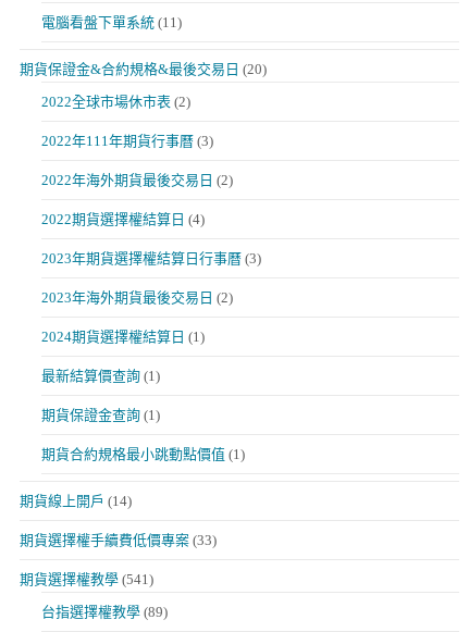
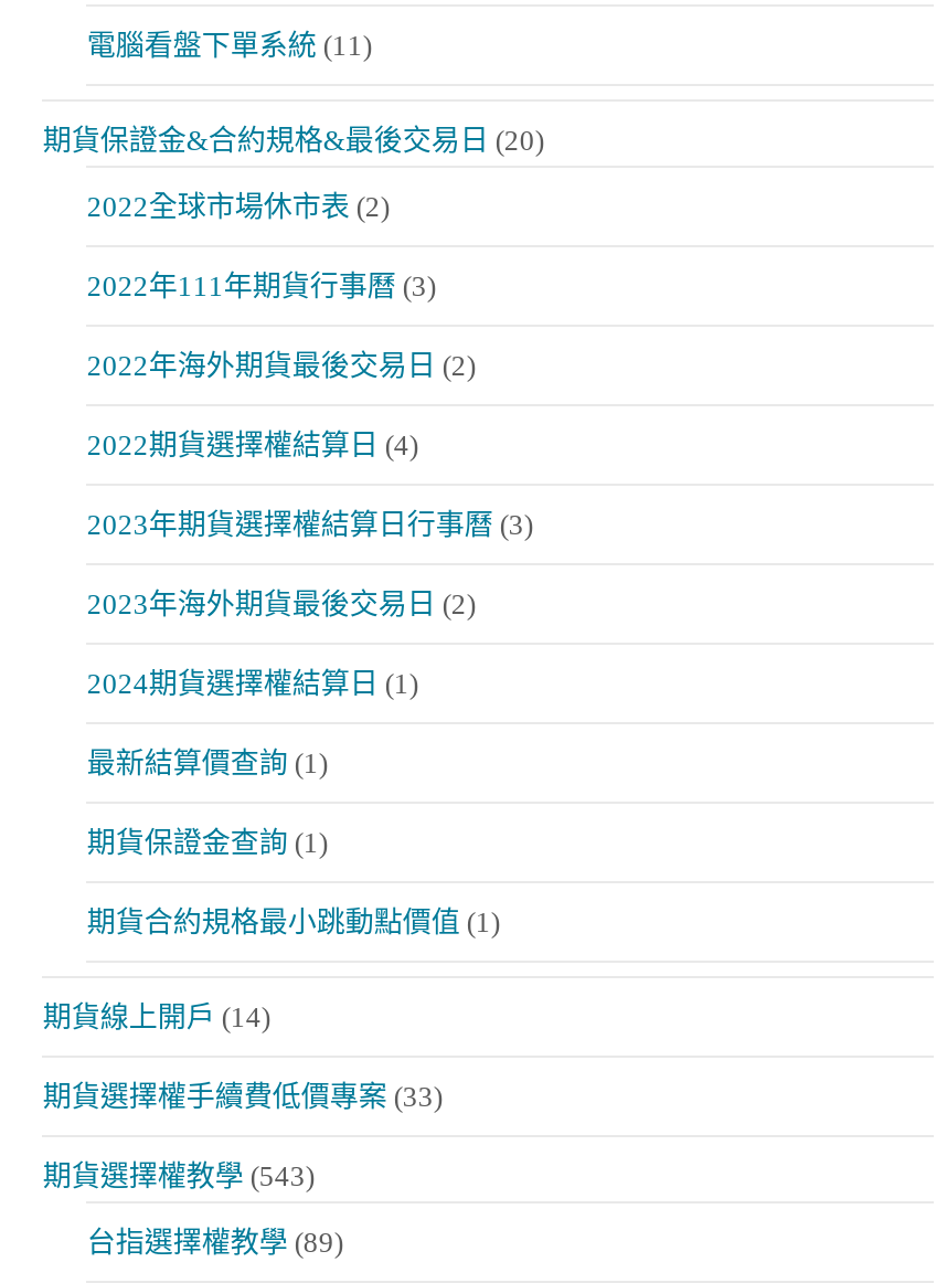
[20,571,154,587] 期貨選擇權教學 (541) -> [43,1158,314,1192] 期貨選擇權教學 (543)

